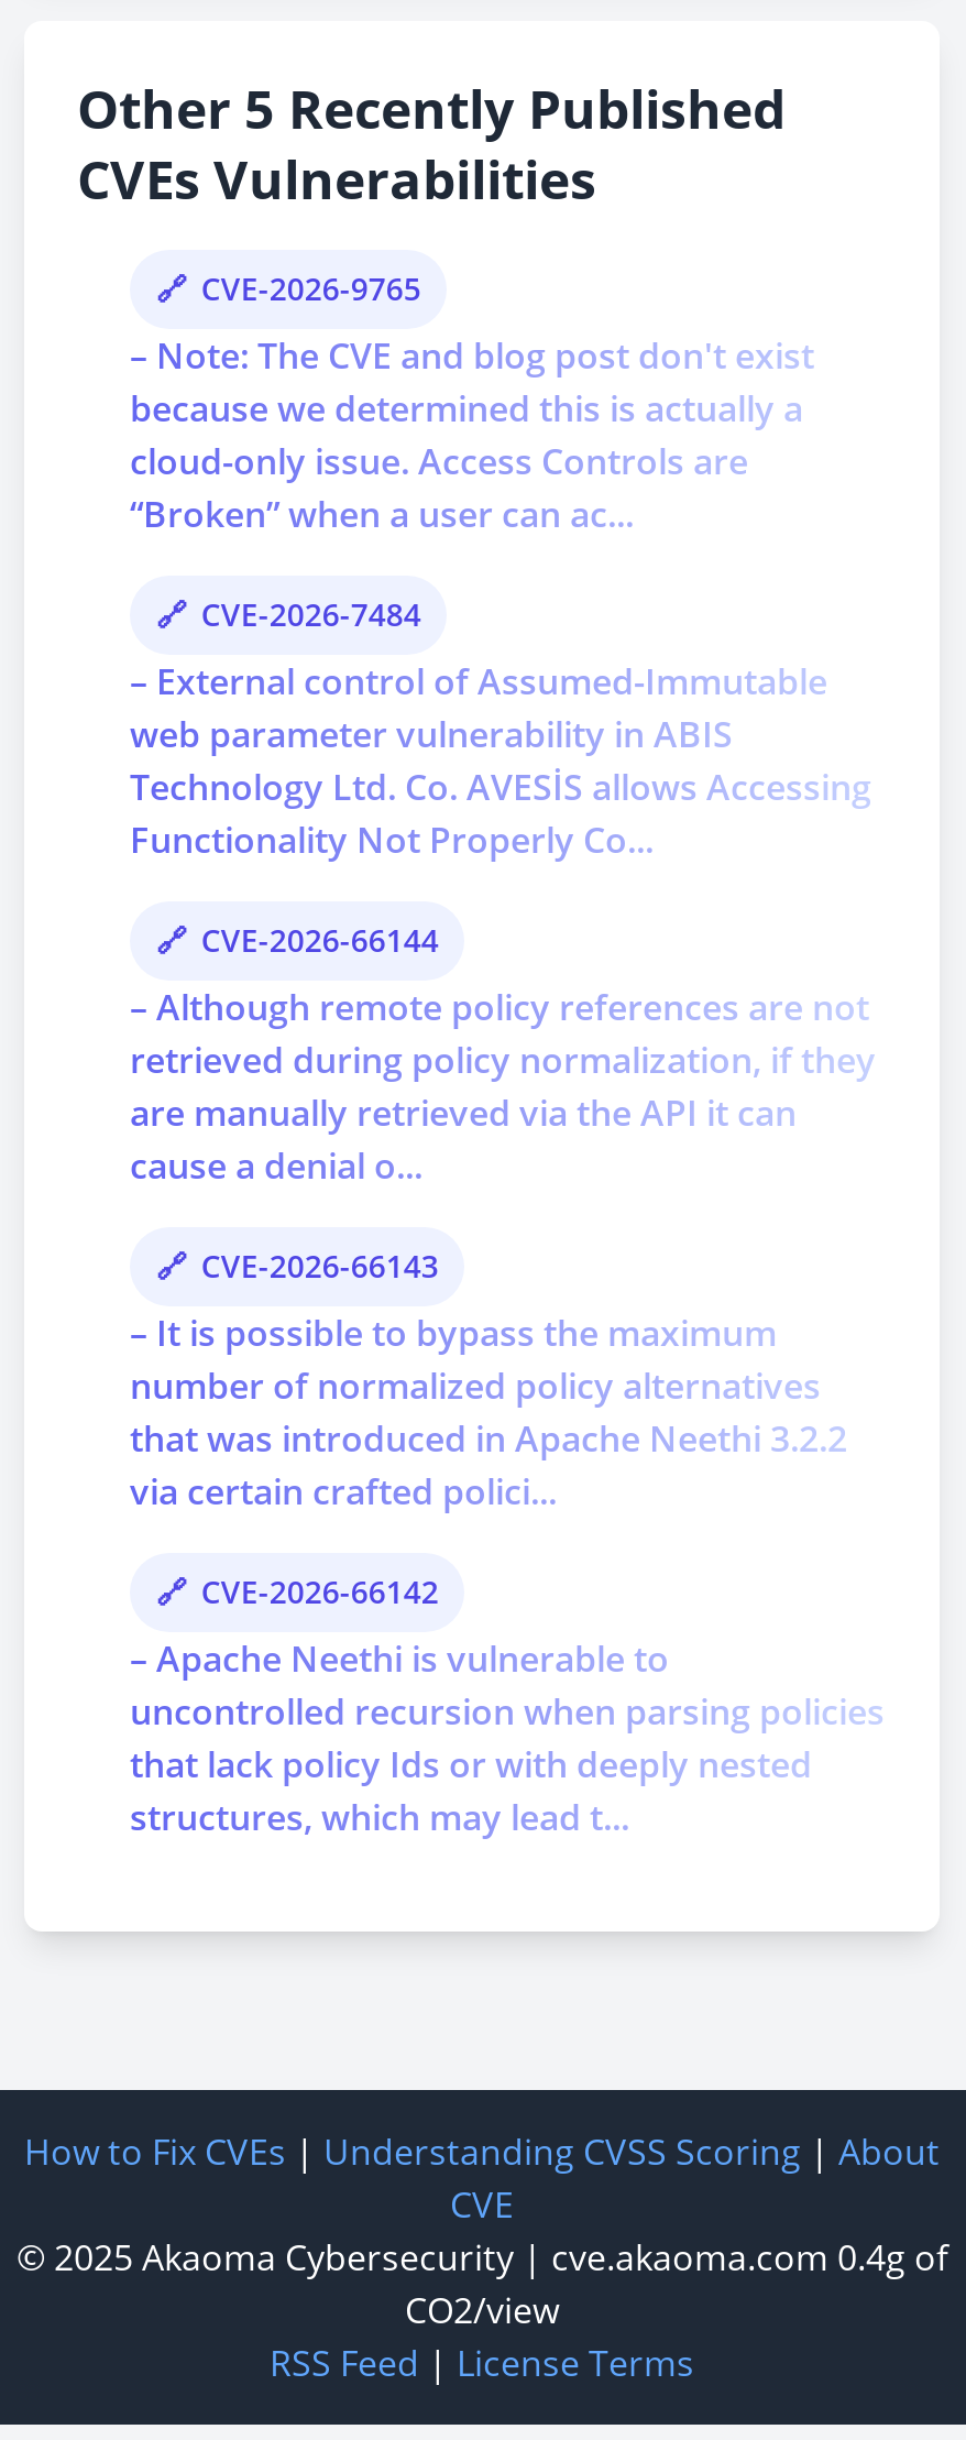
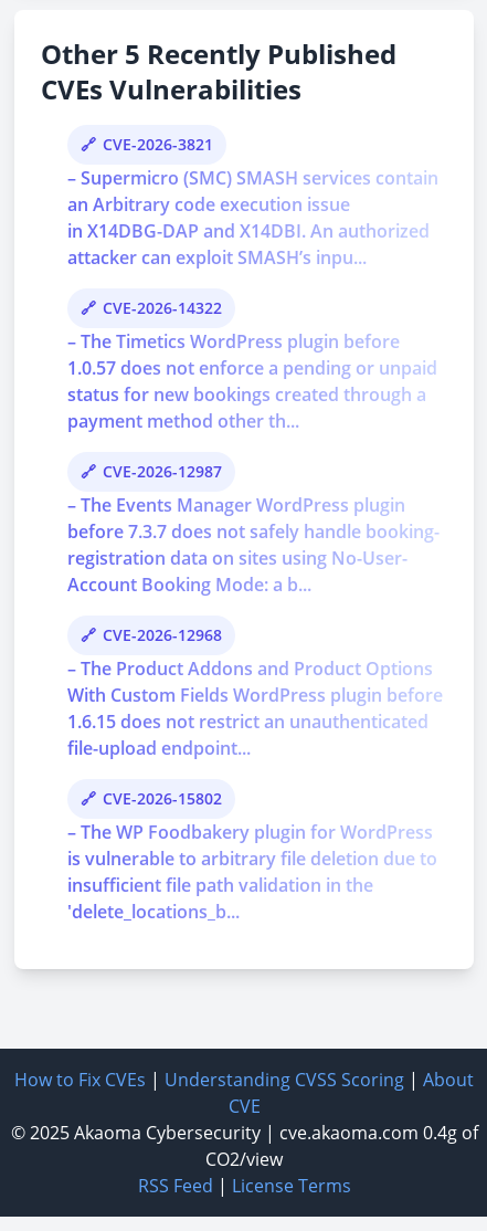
[201,267,421,309] CVE-2026-9765 -> [103,134,214,155] CVE-2026-3821
[130,331,814,538] – Note: The CVE and blog post don't exist | because we determined this is actually a | cloud-only issue. Access Controls are | “Broken” when a user can ac... -> [67,166,438,270] – Supermicro (SMC) SMASH services contain | an Arbitrary code execution issue | in X14DBG-DAP and X14DBI. An authorized | attacker can exploit SMASH’s inpu...
[201,593,421,635] CVE-2026-7484 -> [103,297,222,318] CVE-2026-14322
[130,657,871,864] – External control of Assumed-Immutable | web parameter vulnerability in ABIS | Technology Ltd. Co. AVESİS allows Accessing | Functionality Not Properly Co... -> [67,329,437,433] – The Timetics WordPress plugin before | 1.0.57 does not enforce a pending or unpaid | status for new bookings created through a | payment method other th...
[201,919,439,961] CVE-2026-66144 -> [103,461,222,482] CVE-2026-12987
[130,983,876,1190] – Although remote policy references are not | retrieved during policy normalization, if they | are manually retrieved via the API it can | cause a denial o... -> [67,493,440,597] – The Events Manager WordPress plugin | before 7.3.7 does not safely handle booking- | registration data on sites using No-User- | Account Booking Mode: a b...
[201,1245,439,1287] CVE-2026-66143 -> [103,624,222,645] CVE-2026-12968
[130,1309,847,1516] – It is possible to bypass the maximum | number of normalized policy alternatives | that was introduced in Apache Neethi 3.2.2 | via certain crafted polici... -> [67,656,443,760] – The Product Addons and Product Options | With Custom Fields WordPress plugin before | 1.6.15 does not restrict an unauthenticated | file-upload endpoint...
[201,1571,439,1612] CVE-2026-66142 -> [103,788,222,809] CVE-2026-15802
[130,1634,885,1841] – Apache Neethi is vulnerable to | uncontrolled recursion when parsing policies | that lack policy Ids or with deeply nested | structures, which may lead t... -> [67,820,437,924] – The WP Foodbakery plugin for WordPress | is vulnerable to arbitrary file deletion due to | insufficient file path validation in the | 'delete_locations_b...

